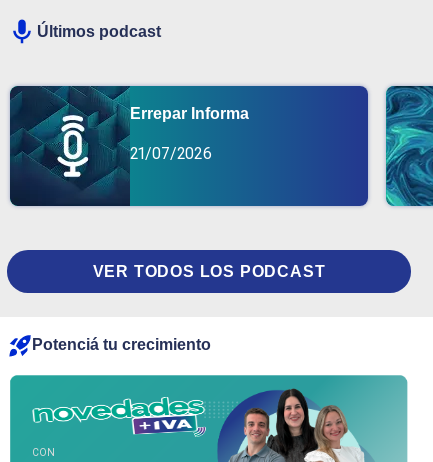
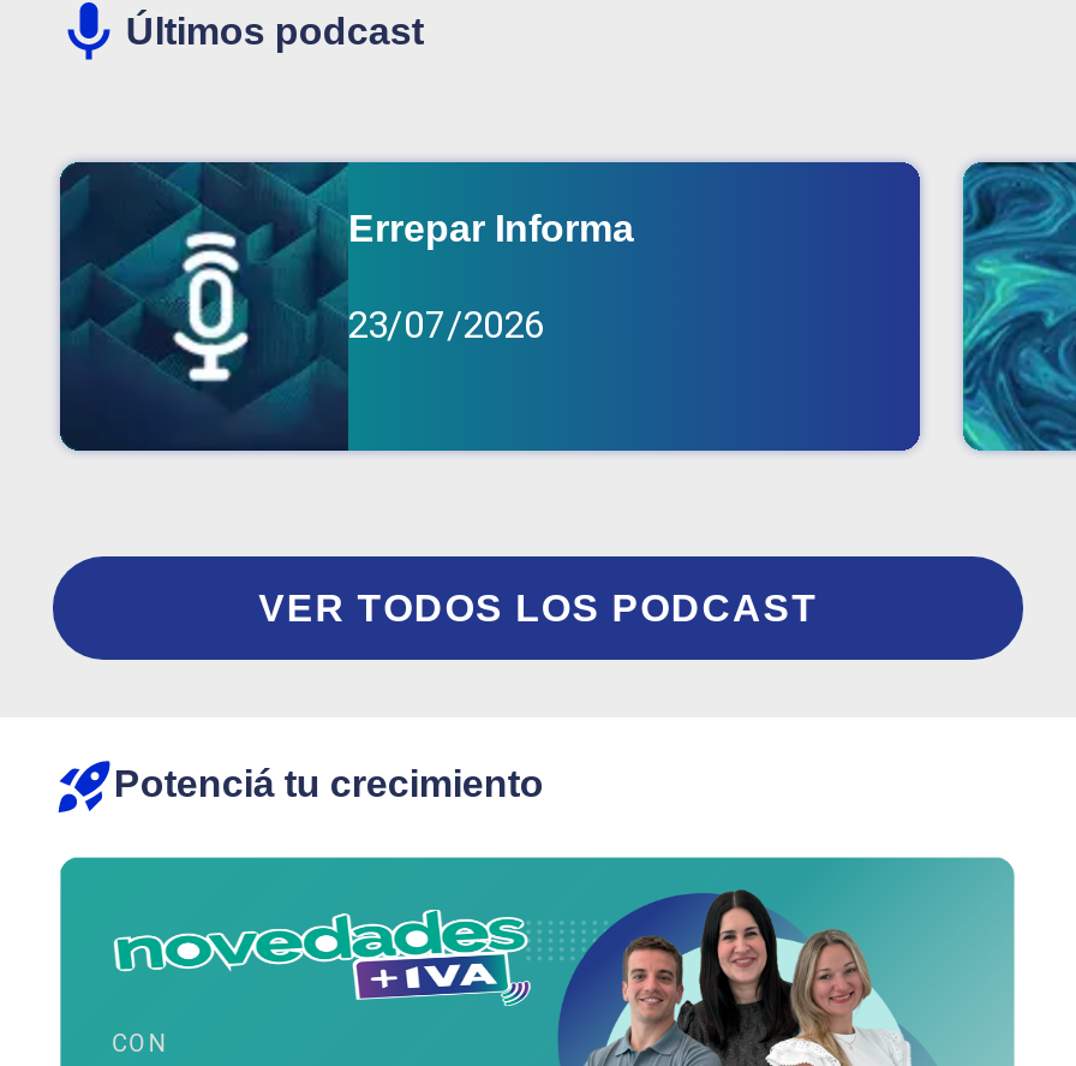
[130,144,212,163] 21/07/2026 -> [348,301,548,347] 23/07/2026

